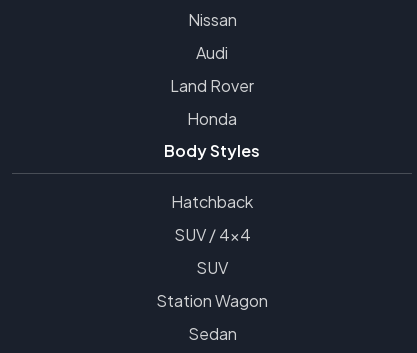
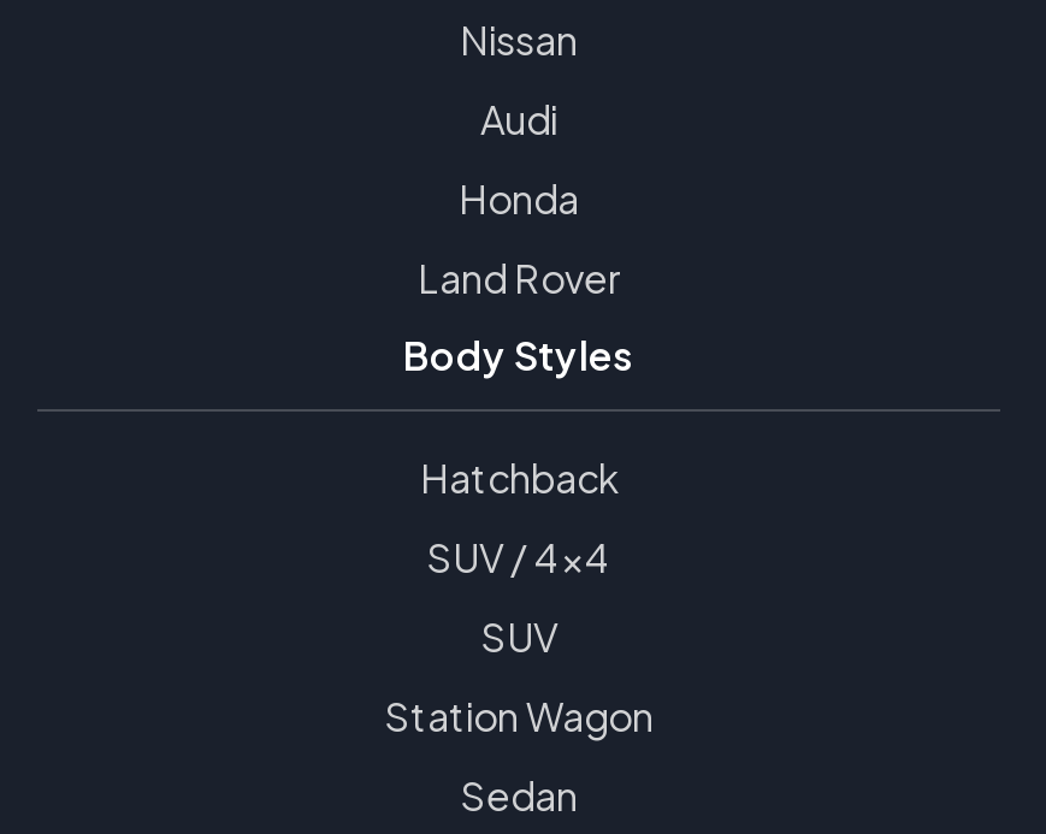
moved [170,75,254,96] -> [418,253,620,303]: Land Rover
moved [187,108,237,129] -> [459,173,579,224]: Honda

